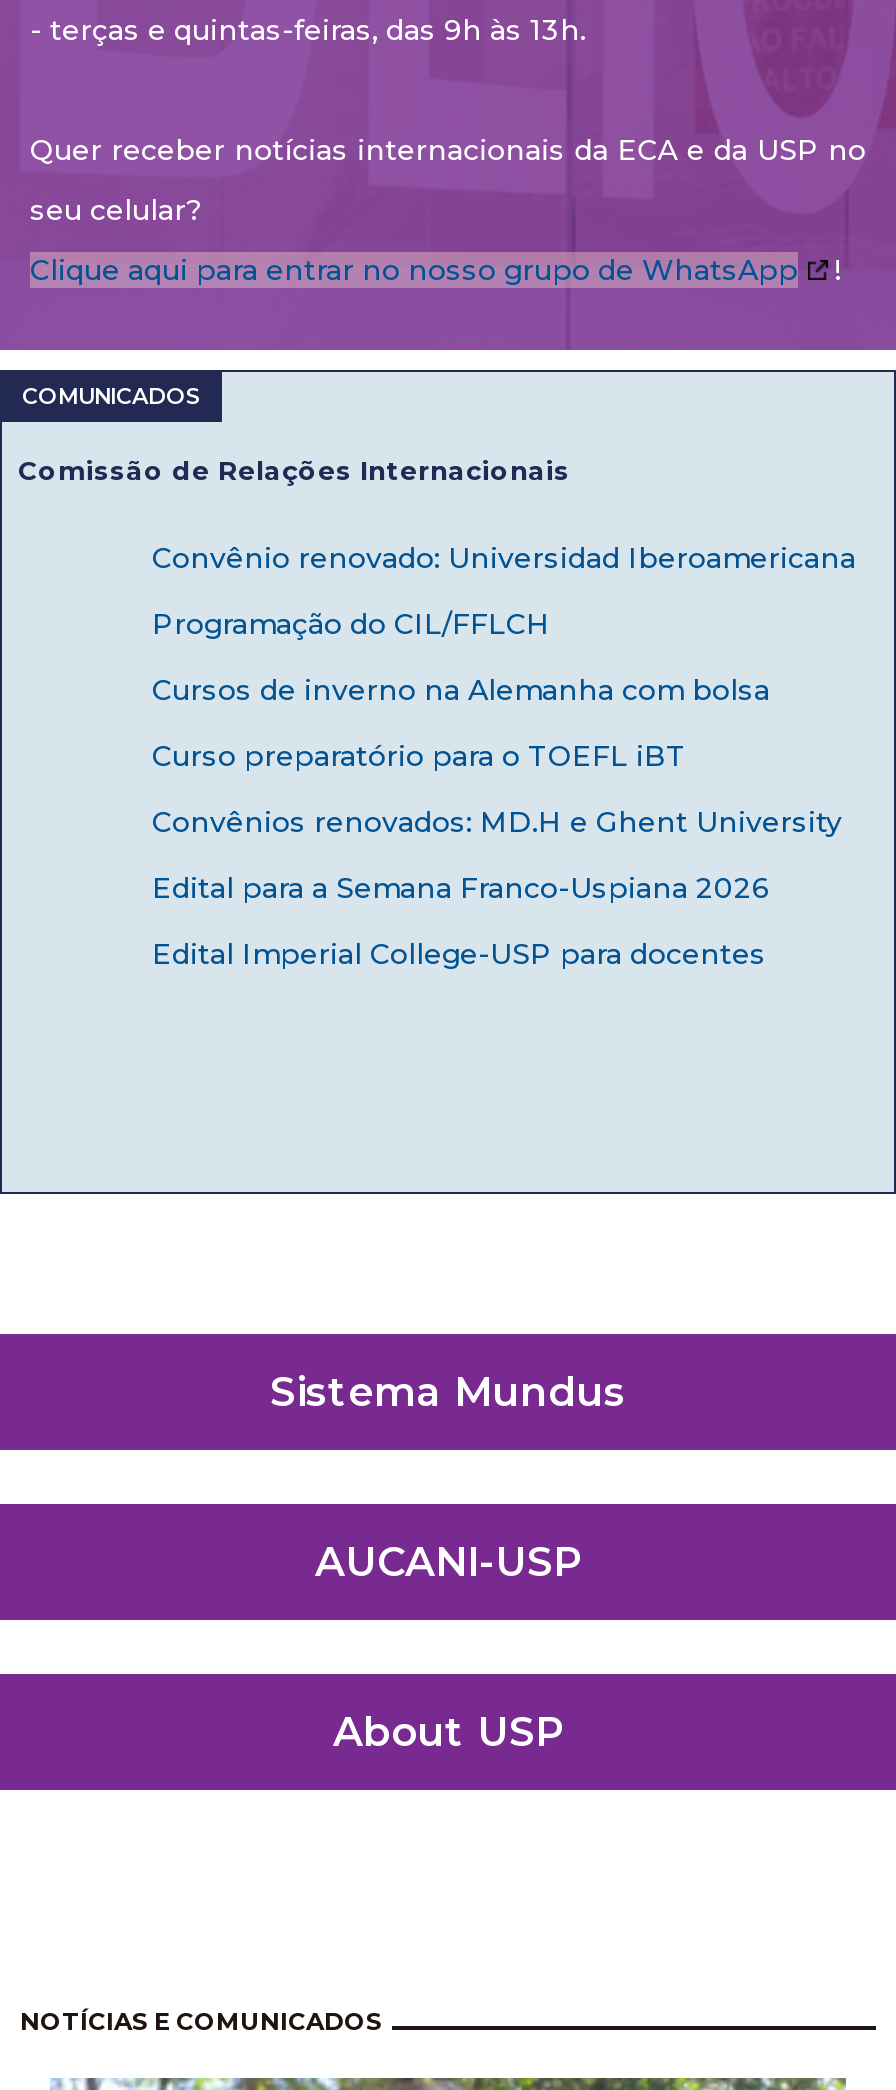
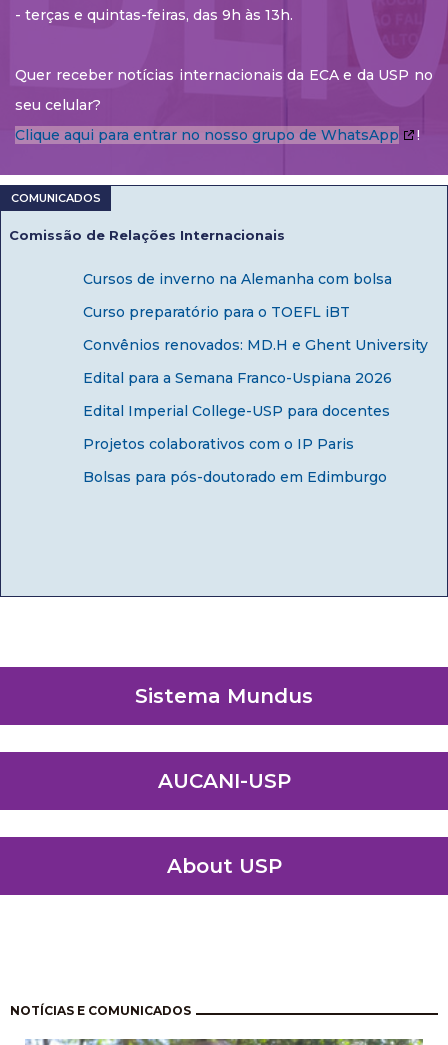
[152,540,856,642] Convênio renovado: Universidad Iberoamericana | Programação do CIL/FFLCH -> none
moved [152,672,842,972] -> [83,270,428,420]: Cursos de inverno na Alemanha com bolsa | Curso preparatório para o TOEFL iBT | Convênios renovados: MD.H e Ghent University | Edital para a Semana Franco-Uspiana 2026 | Edital Imperial College-USP para docentes
none -> [83,435,387,486] Projetos colaborativos com o IP Paris | Bolsas para pós-doutorado em Edimburgo

